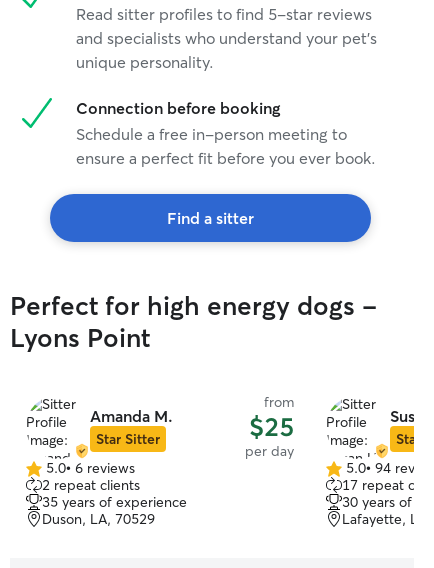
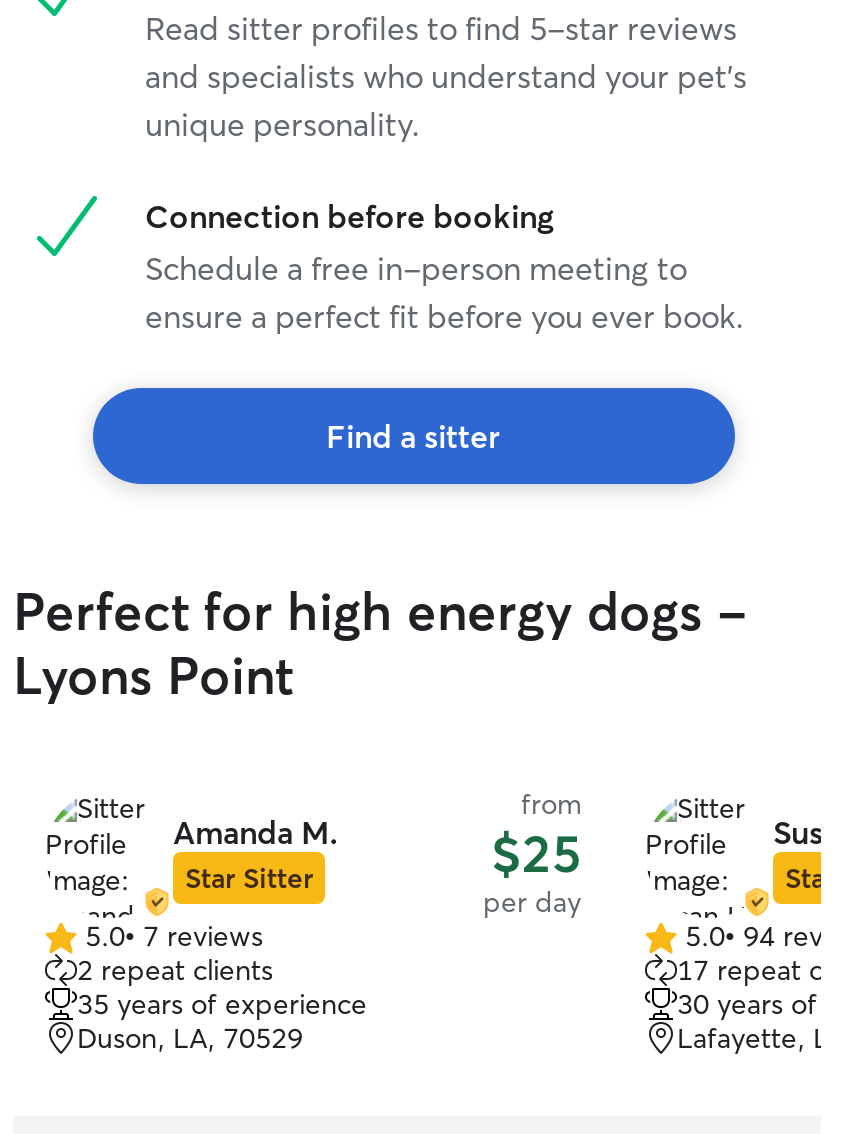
[46,459,135,477] 5.0• 6 reviews -> [85,918,263,954] 5.0• 7 reviews

